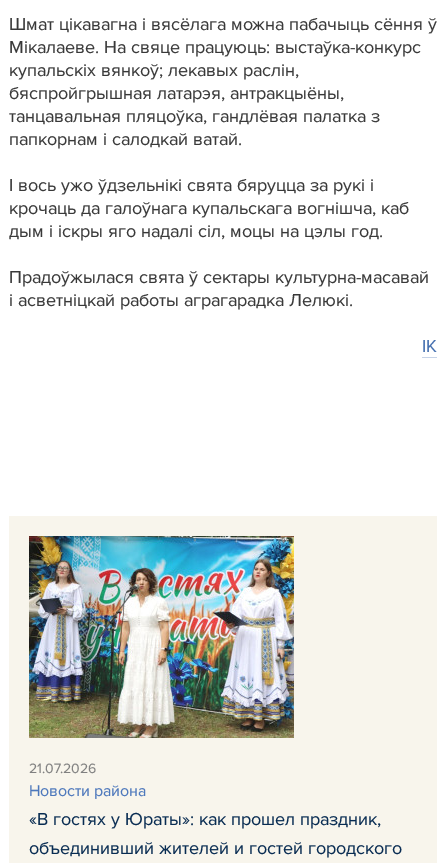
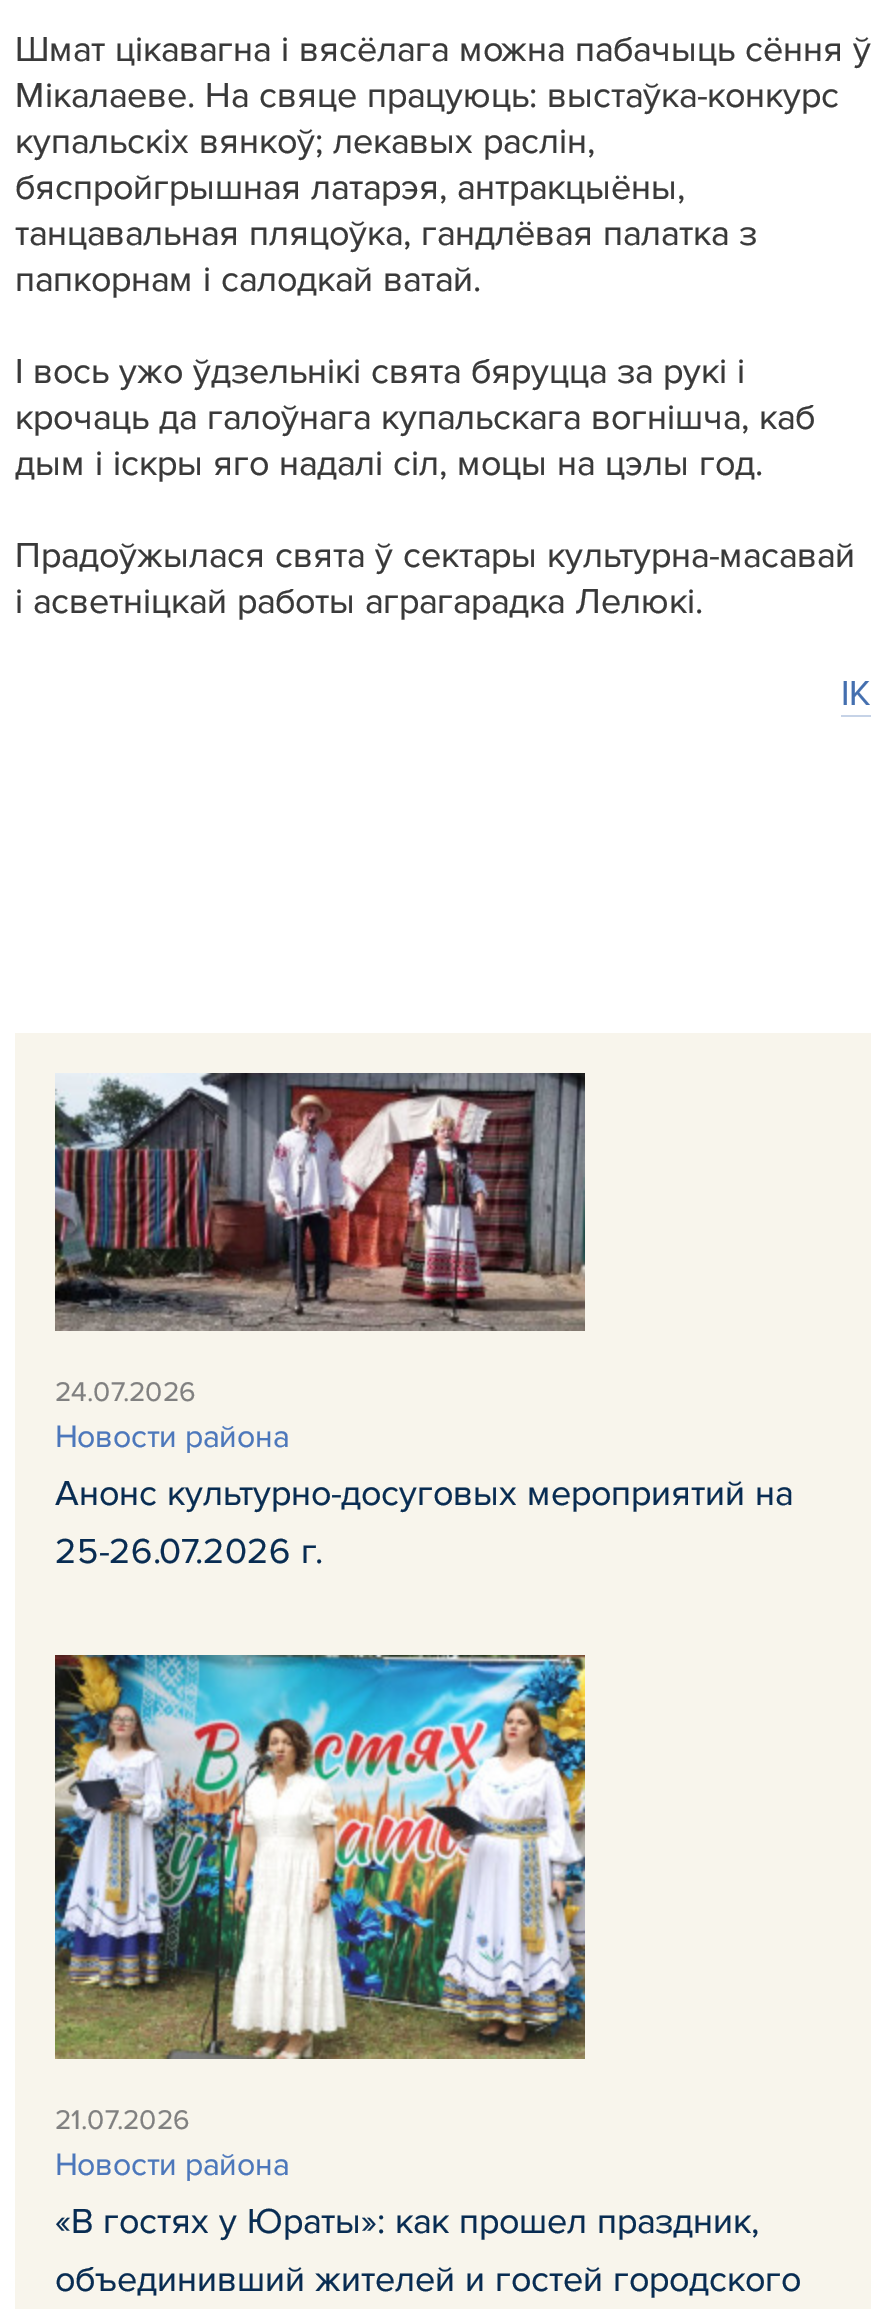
none -> [53,1071,793,1572] [image] | 24.07.2026 | Новости района | Анонс культурно-досуговых мероприятий на | 25-26.07.2026 г.

